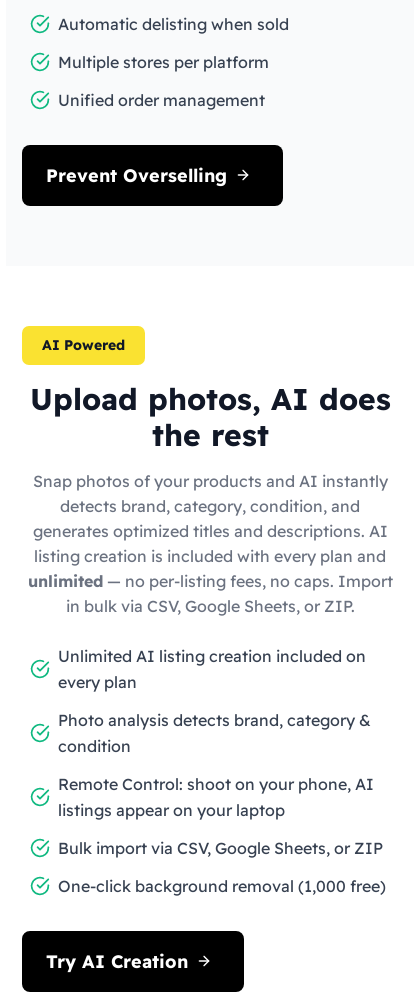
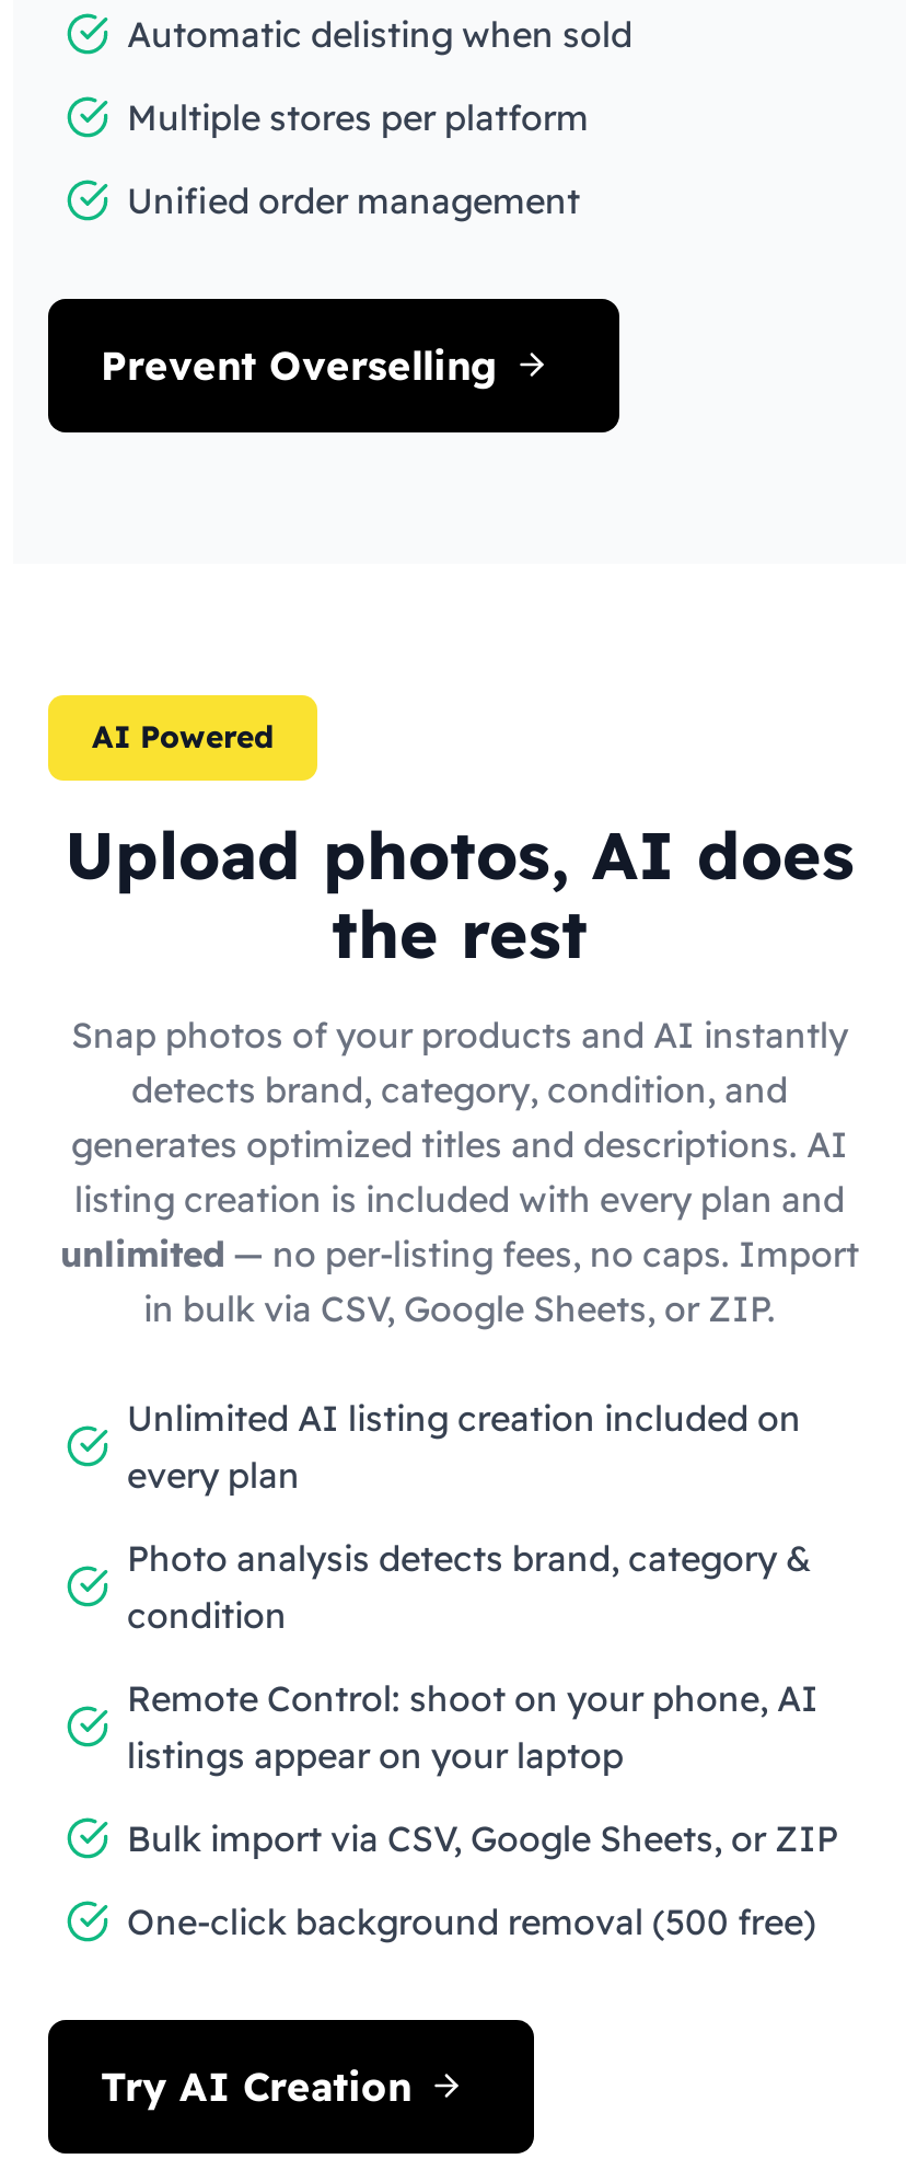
[58,876,386,896] One-click background removal (1,000 free) -> [127,1899,816,1943] One-click background removal (500 free)

